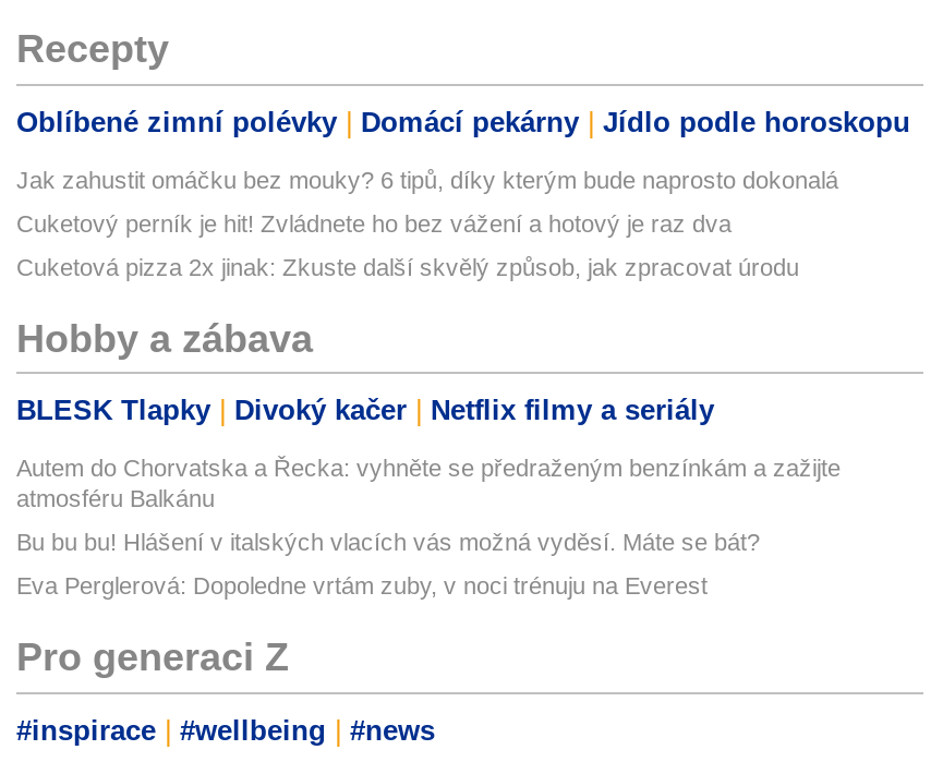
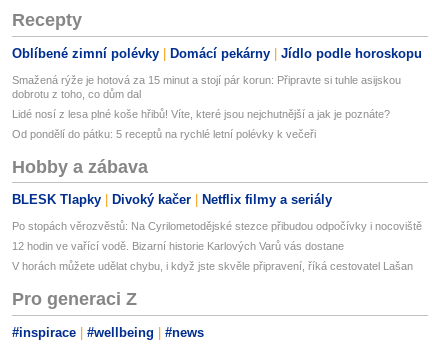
[16,166,838,192] Jak zahustit omáčku bez mouky? 6 tipů, díky kterým bude naprosto dokonalá -> [12,74,401,100] Smažená rýže je hotová za 15 minut a stojí pár korun: Připravte si tuhle asijskou | dobrotu z toho, co dům dal
[16,210,732,236] Cuketový perník je hit! Zvládnete ho bez vážení a hotový je raz dva -> [12,108,390,120] Lidé nosí z lesa plné koše hřibů! Víte, které jsou nejchutnější a jak je poznáte?
[16,253,799,280] Cuketová pizza 2x jinak: Zkuste další skvělý způsob, jak zpracovat úrodu -> [12,128,316,140] Od pondělí do pátku: 5 receptů na rychlé letní polévky k večeři
[16,455,841,512] Autem do Chorvatska a Řecka: vyhněte se předraženým benzínkám a zažijte | atmosféru Balkánu -> [12,220,422,232] Po stopách věrozvěstů: Na Cyrilometodějské stezce přibudou odpočívky i nocoviště
[16,529,760,555] Bu bu bu! Hlášení v italských vlacích vás možná vyděsí. Máte se bát? -> [12,240,344,252] 12 hodin ve vařící vodě. Bizarní historie Karlových Varů vás dostane
[16,573,708,599] Eva Perglerová: Dopoledne vrtám zuby, v noci trénuju na Everest -> [12,260,413,272] V horách můžete udělat chybu, i když jste skvěle připravení, říká cestovatel Lašan

